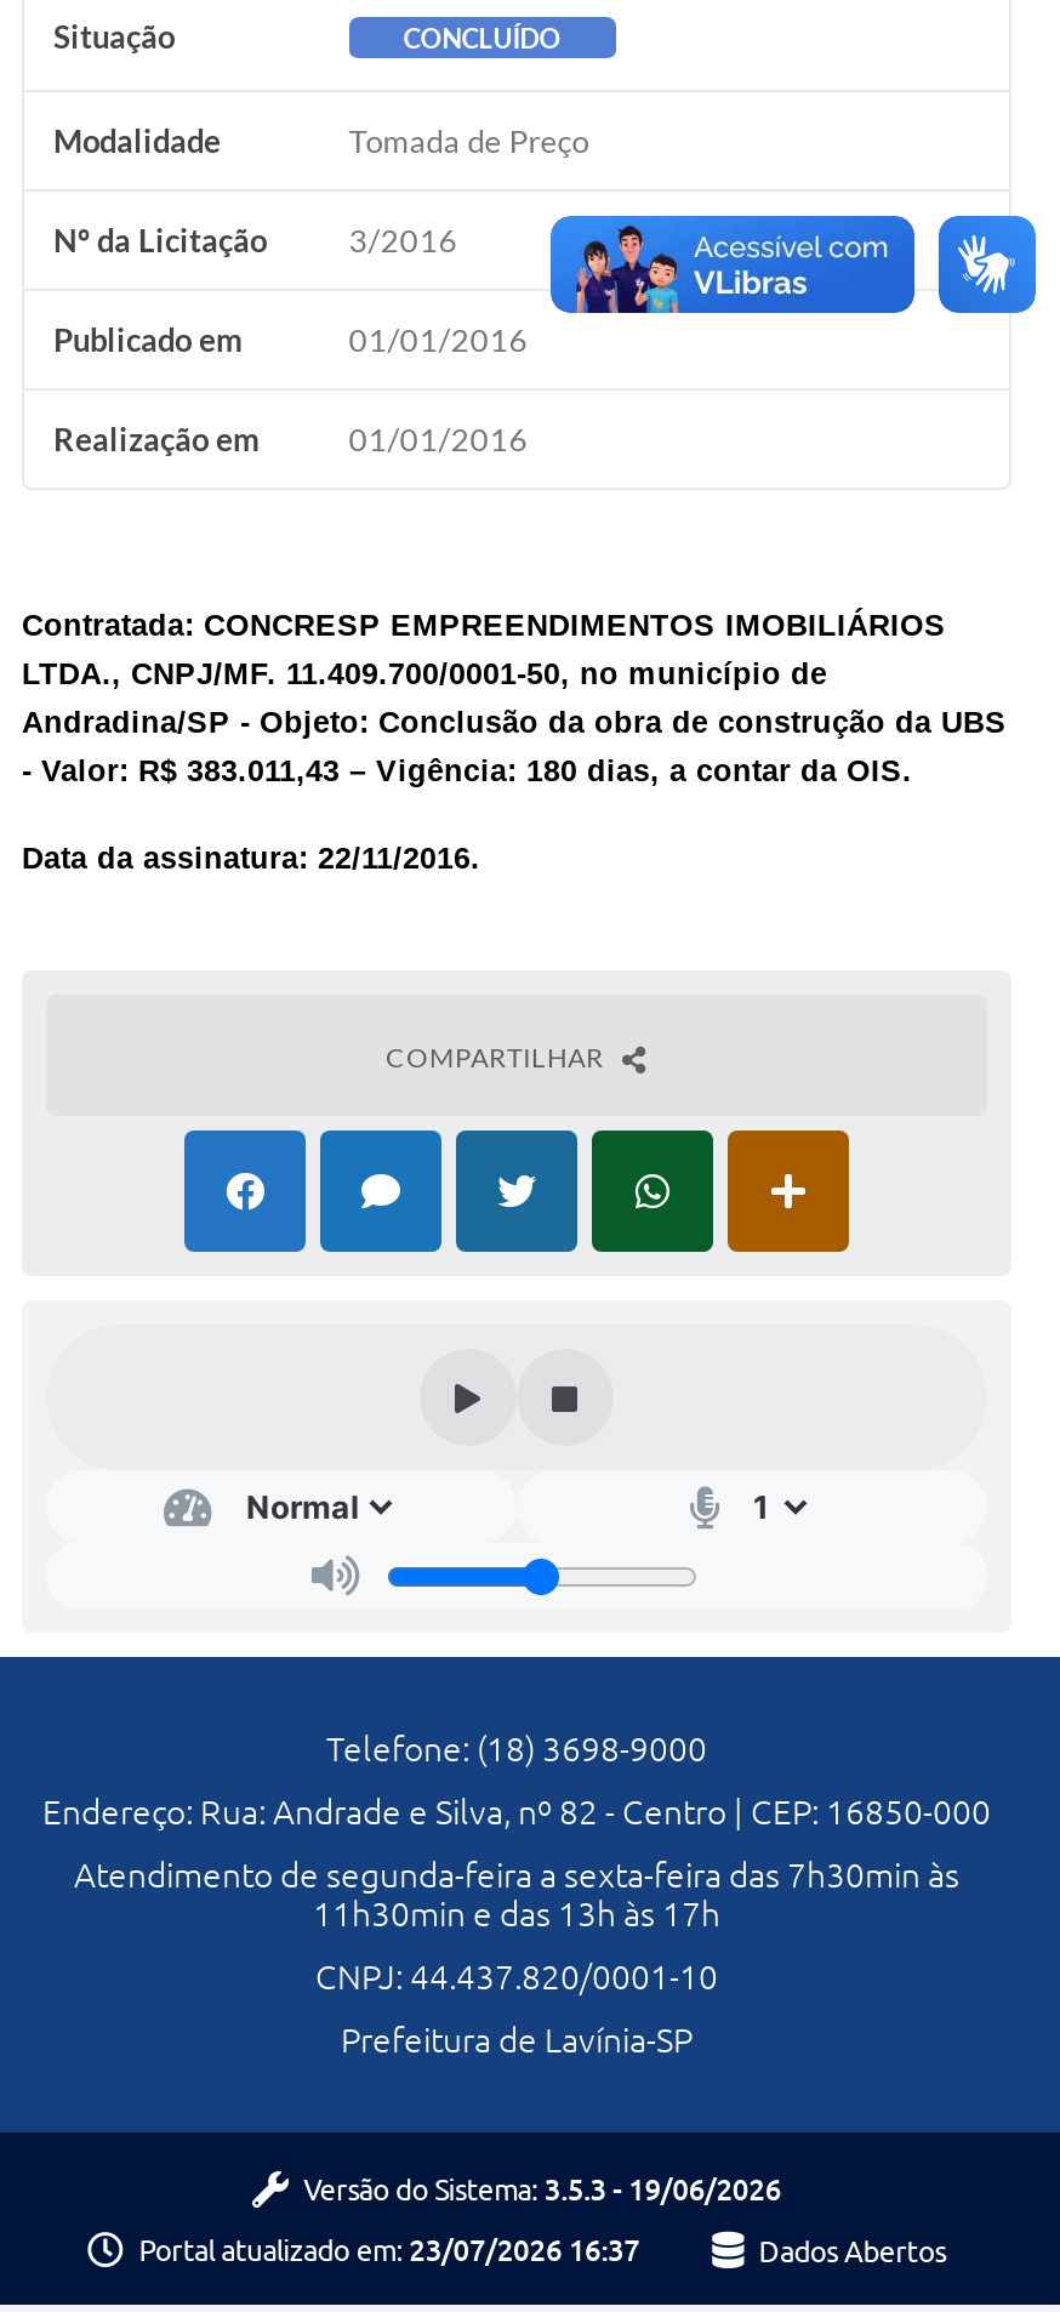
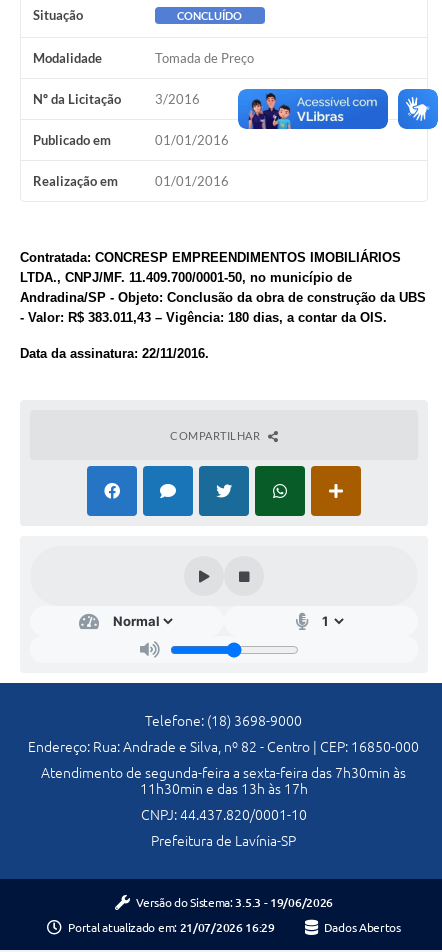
[139,2234,640,2266] Portal atualizado em: 23/07/2026 16:37 -> [68,921,275,934] Portal atualizado em: 21/07/2026 16:29

